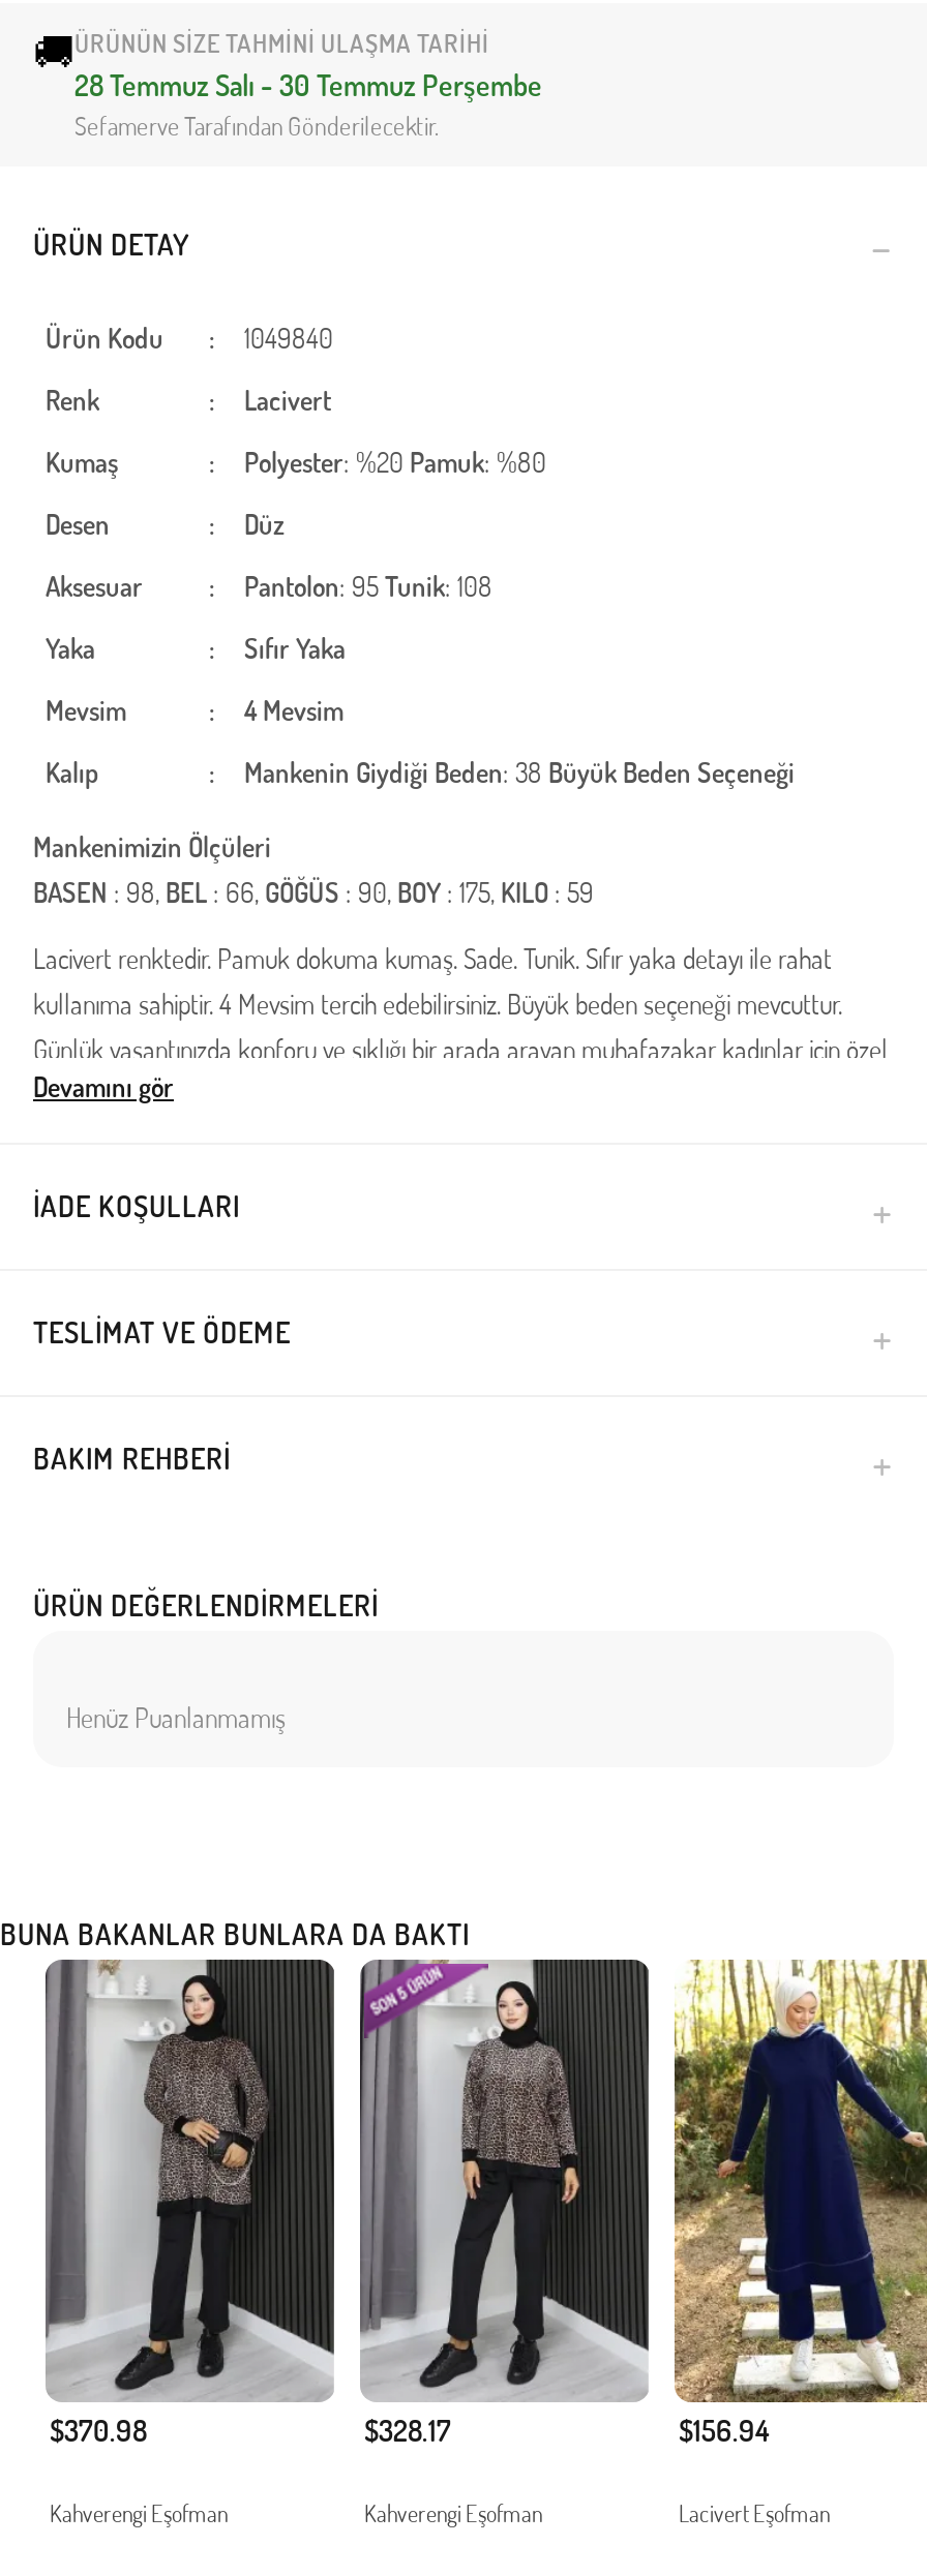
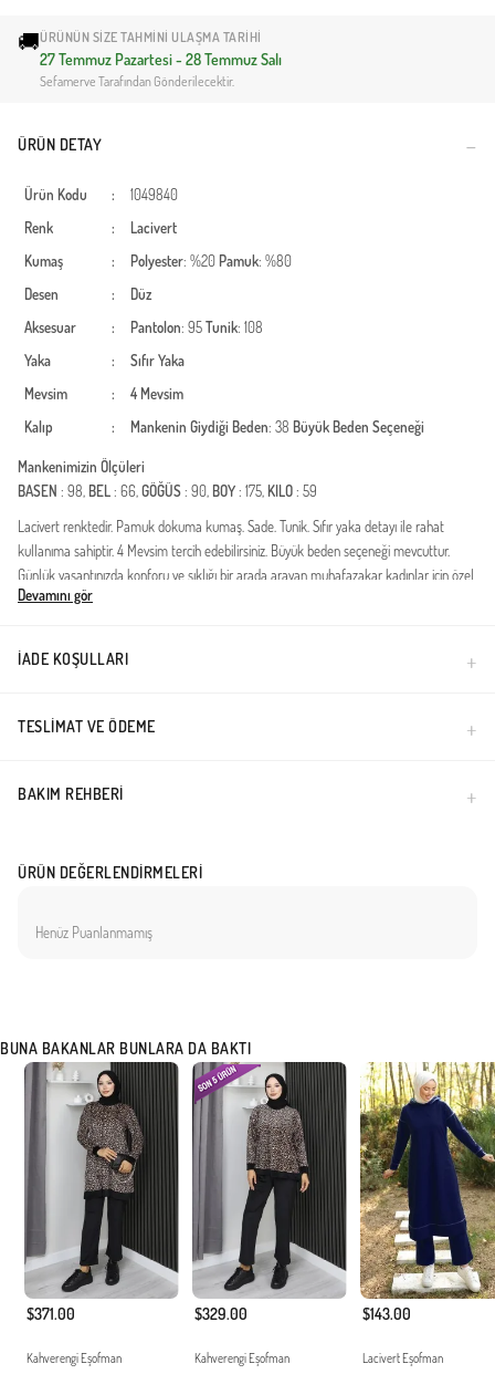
[74,68,542,103] 28 Temmuz Salı - 30 Temmuz Perşembe -> [40,50,282,69] 27 Temmuz Pazartesi - 28 Temmuz Salı
[50,2413,147,2448] $370.98 -> [27,1304,75,1323] $371.00
[364,2413,451,2448] $328.17 -> [194,1304,247,1323] $329.00
[679,2413,770,2448] $156.94 -> [362,1304,411,1323] $143.00

